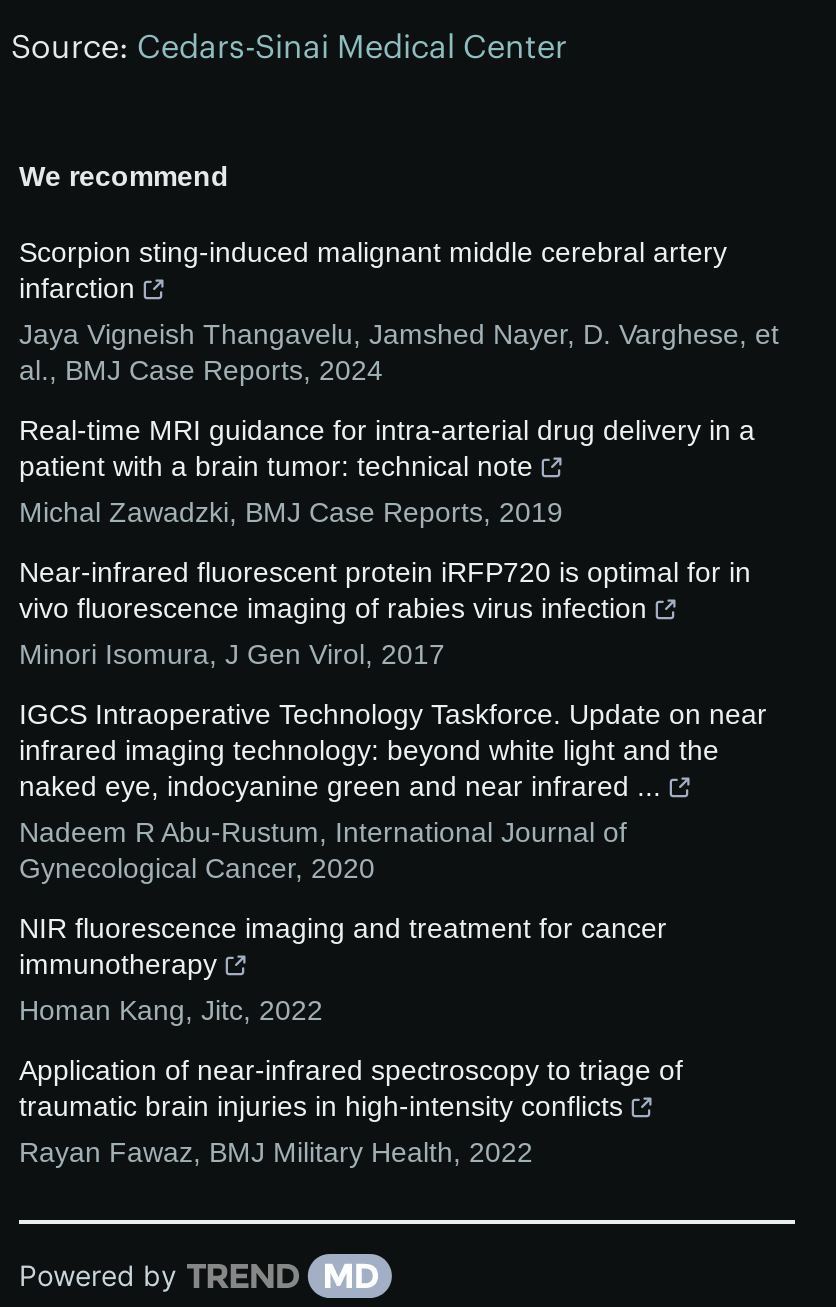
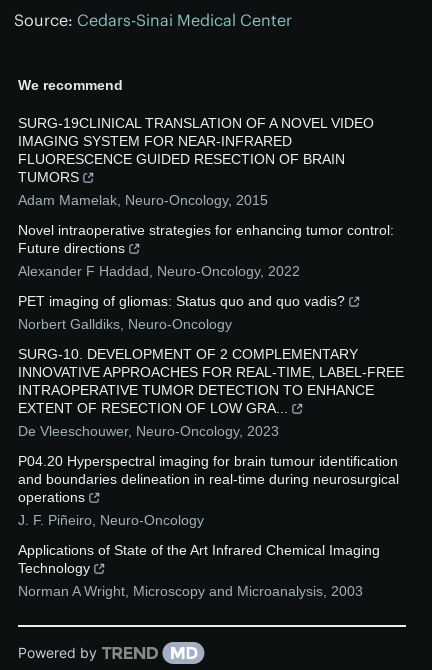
[19,236,779,386] Scorpion sting-induced malignant middle cerebral artery | infarction | Jaya Vigneish Thangavelu, Jamshed Nayer, D. Varghese, et | al., BMJ Case Reports, 2024 -> [18,115,374,208] SURG-19CLINICAL TRANSLATION OF A NOVEL VIDEO | IMAGING SYSTEM FOR NEAR-INFRARED | FLUORESCENCE GUIDED RESECTION OF BRAIN | TUMORS | Adam Mamelak, Neuro-Oncology, 2015
[19,414,755,528] Real-time MRI guidance for intra-arterial drug delivery in a | patient with a brain tumor: technical note | Michal Zawadzki, BMJ Case Reports, 2019 -> [18,222,394,279] Novel intraoperative strategies for enhancing tumor control: | Future directions | Alexander F Haddad, Neuro-Oncology, 2022
[19,556,751,670] Near-infrared fluorescent protein iRFP720 is optimal for in | vivo fluorescence imaging of rabies virus infection | Minori Isomura, J Gen Virol, 2017 -> [18,293,345,332] PET imaging of gliomas: Status quo and quo vadis? | Norbert Galldiks, Neuro-Oncology
[19,698,767,884] IGCS Intraoperative Technology Taskforce. Update on near | infrared imaging technology: beyond white light and the | naked eye, indocyanine green and near infrared ... | Nadeem R Abu-Rustum, International Journal of | Gynecological Cancer, 2020 -> [18,346,404,439] SURG-10. DEVELOPMENT OF 2 COMPLEMENTARY | INNOVATIVE APPROACHES FOR REAL-TIME, LABEL-FREE | INTRAOPERATIVE TUMOR DETECTION TO ENHANCE | EXTENT OF RESECTION OF LOW GRA... | De Vleeschouwer, Neuro-Oncology, 2023
[19,912,667,1026] NIR fluorescence imaging and treatment for cancer | immunotherapy | Homan Kang, Jitc, 2022 -> [18,453,399,528] P04.20 Hyperspectral imaging for brain tumour identification | and boundaries delineation in real-time during neurosurgical | operations | J. F. Piñeiro, Neuro-Oncology
[19,1054,683,1168] Application of near-infrared spectroscopy to triage of | traumatic brain injuries in high-intensity conflicts | Rayan Fawaz, BMJ Military Health, 2022 -> [18,542,380,599] Applications of State of the Art Infrared Chemical Imaging | Technology | Norman A Wright, Microscopy and Microanalysis, 2003

